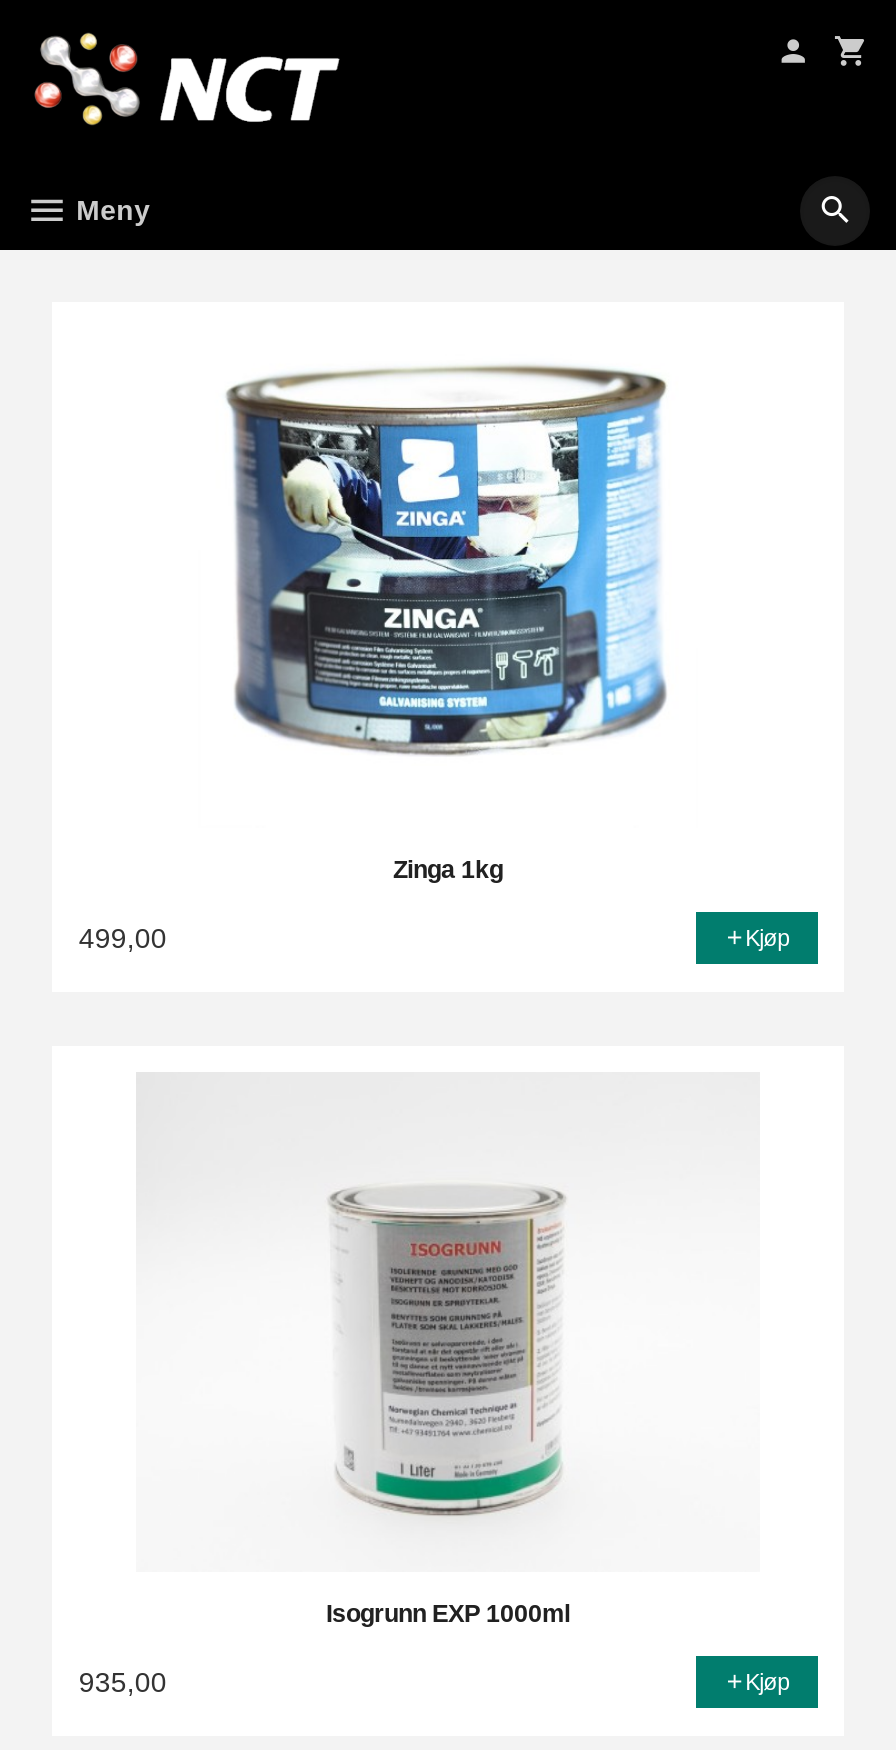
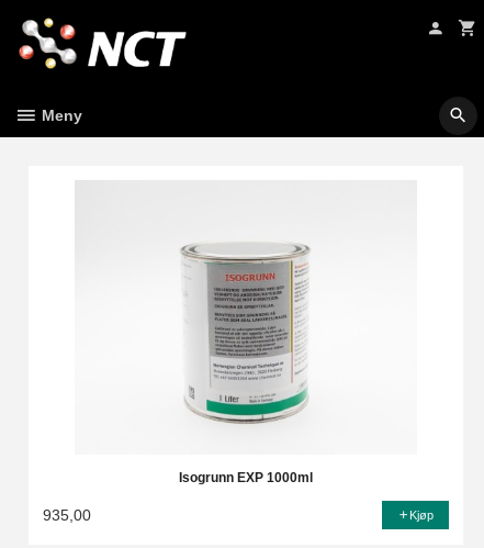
[226,366,668,774] [image] -> none
[79,856,789,955] Zinga 1kg | 499,00 | Kjøp -> none

